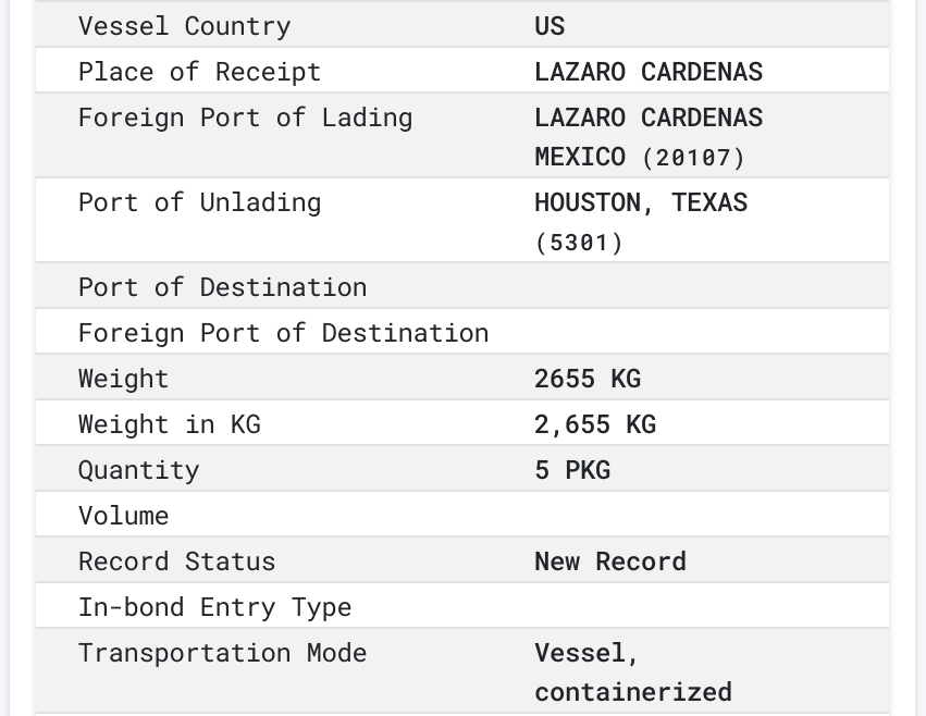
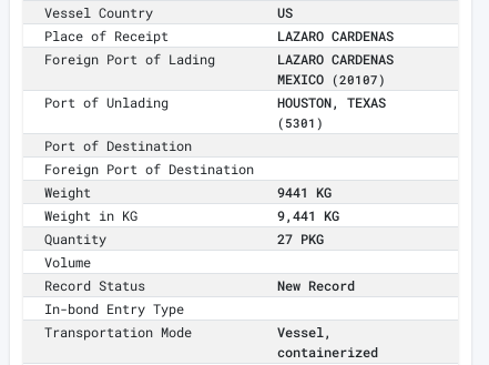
[534,359,641,394] 2655 KG -> [277,183,332,201] 9441 KG
[534,405,656,440] 2,655 KG -> [277,206,339,224] 9,441 KG
[534,451,610,486] 5 PKG -> [277,230,324,248] 27 PKG

